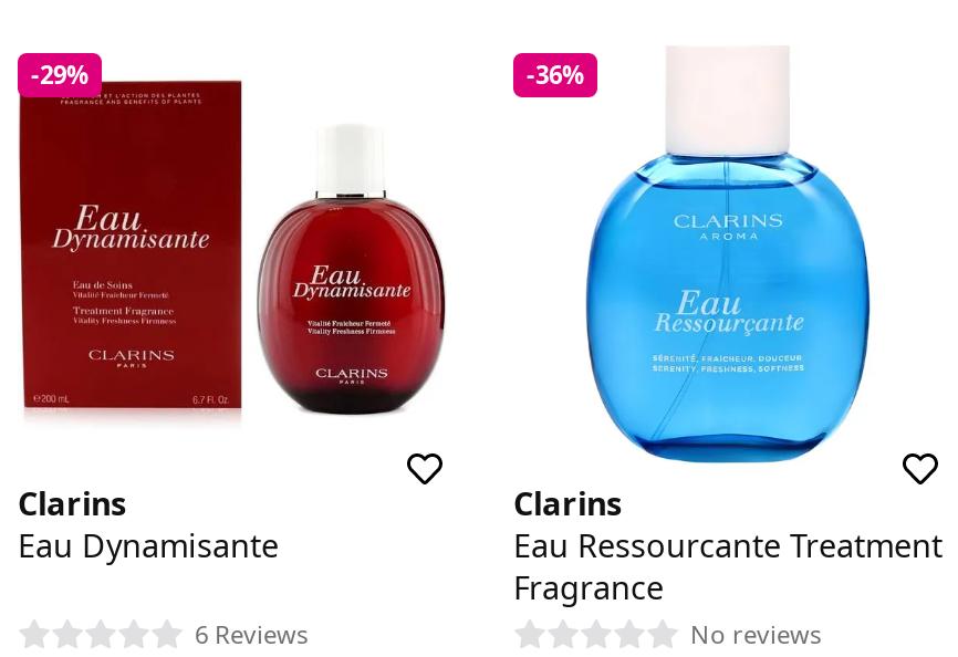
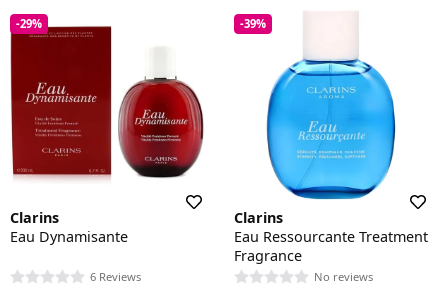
[527,56,584,90] -36% -> [240,15,266,30] -39%

